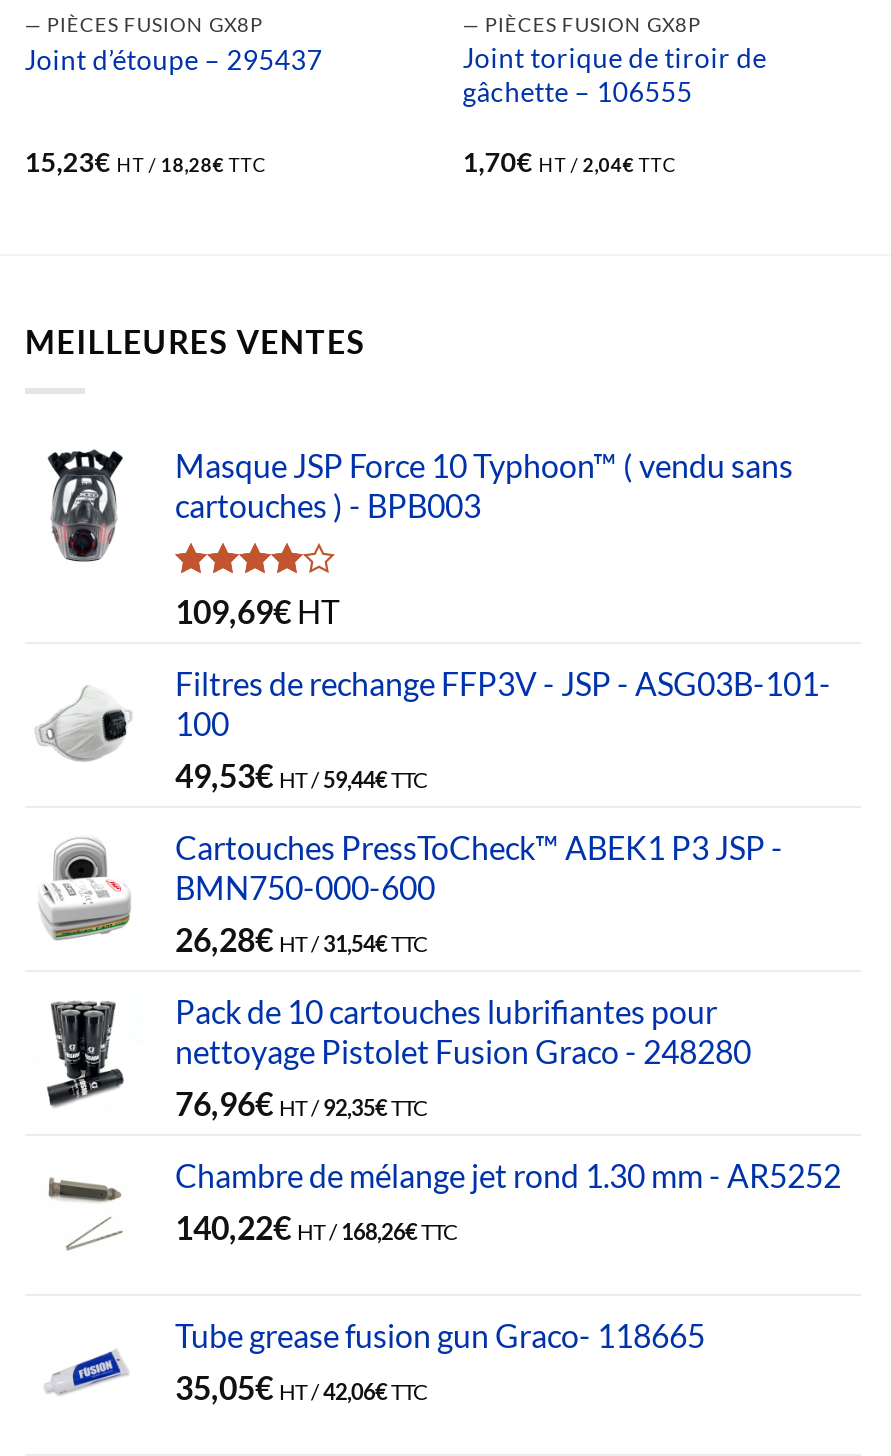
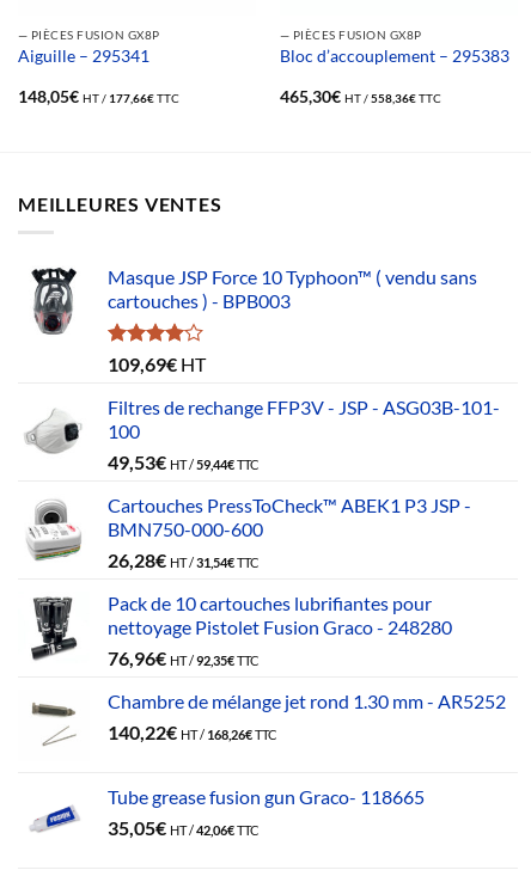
[25,43,323,75] Joint d’étoupe – 295437 -> [18,46,149,65] Aiguille – 295341
[463,42,767,108] Joint torique de tiroir de | gâchette – 106555 -> [280,46,509,65] Bloc d’accouplement – 295383
[25,147,267,179] 15,23€ HT / 18,28€TTC -> [18,88,179,107] 148,05€ HT / 177,66€TTC
[463,147,677,179] 1,70€ HT /2,04€TTC -> [280,88,441,107] 465,30€ HT /558,36€TTC

